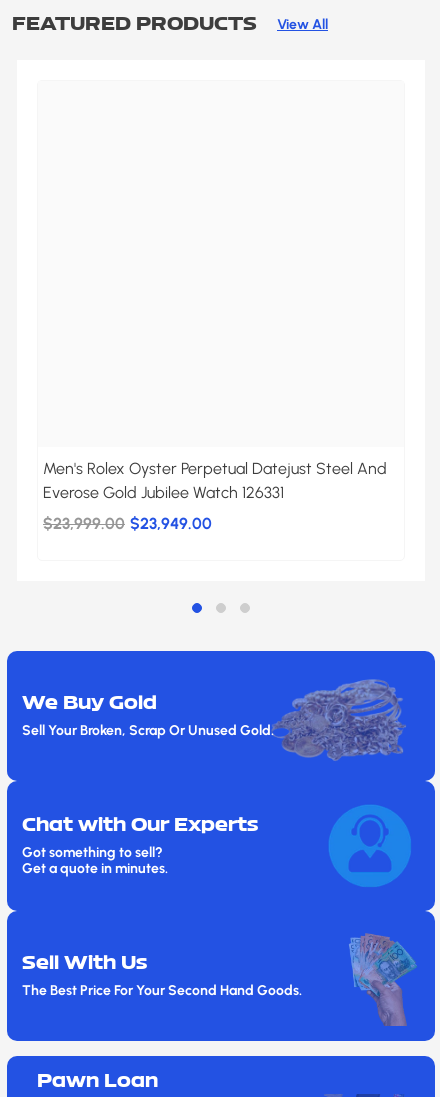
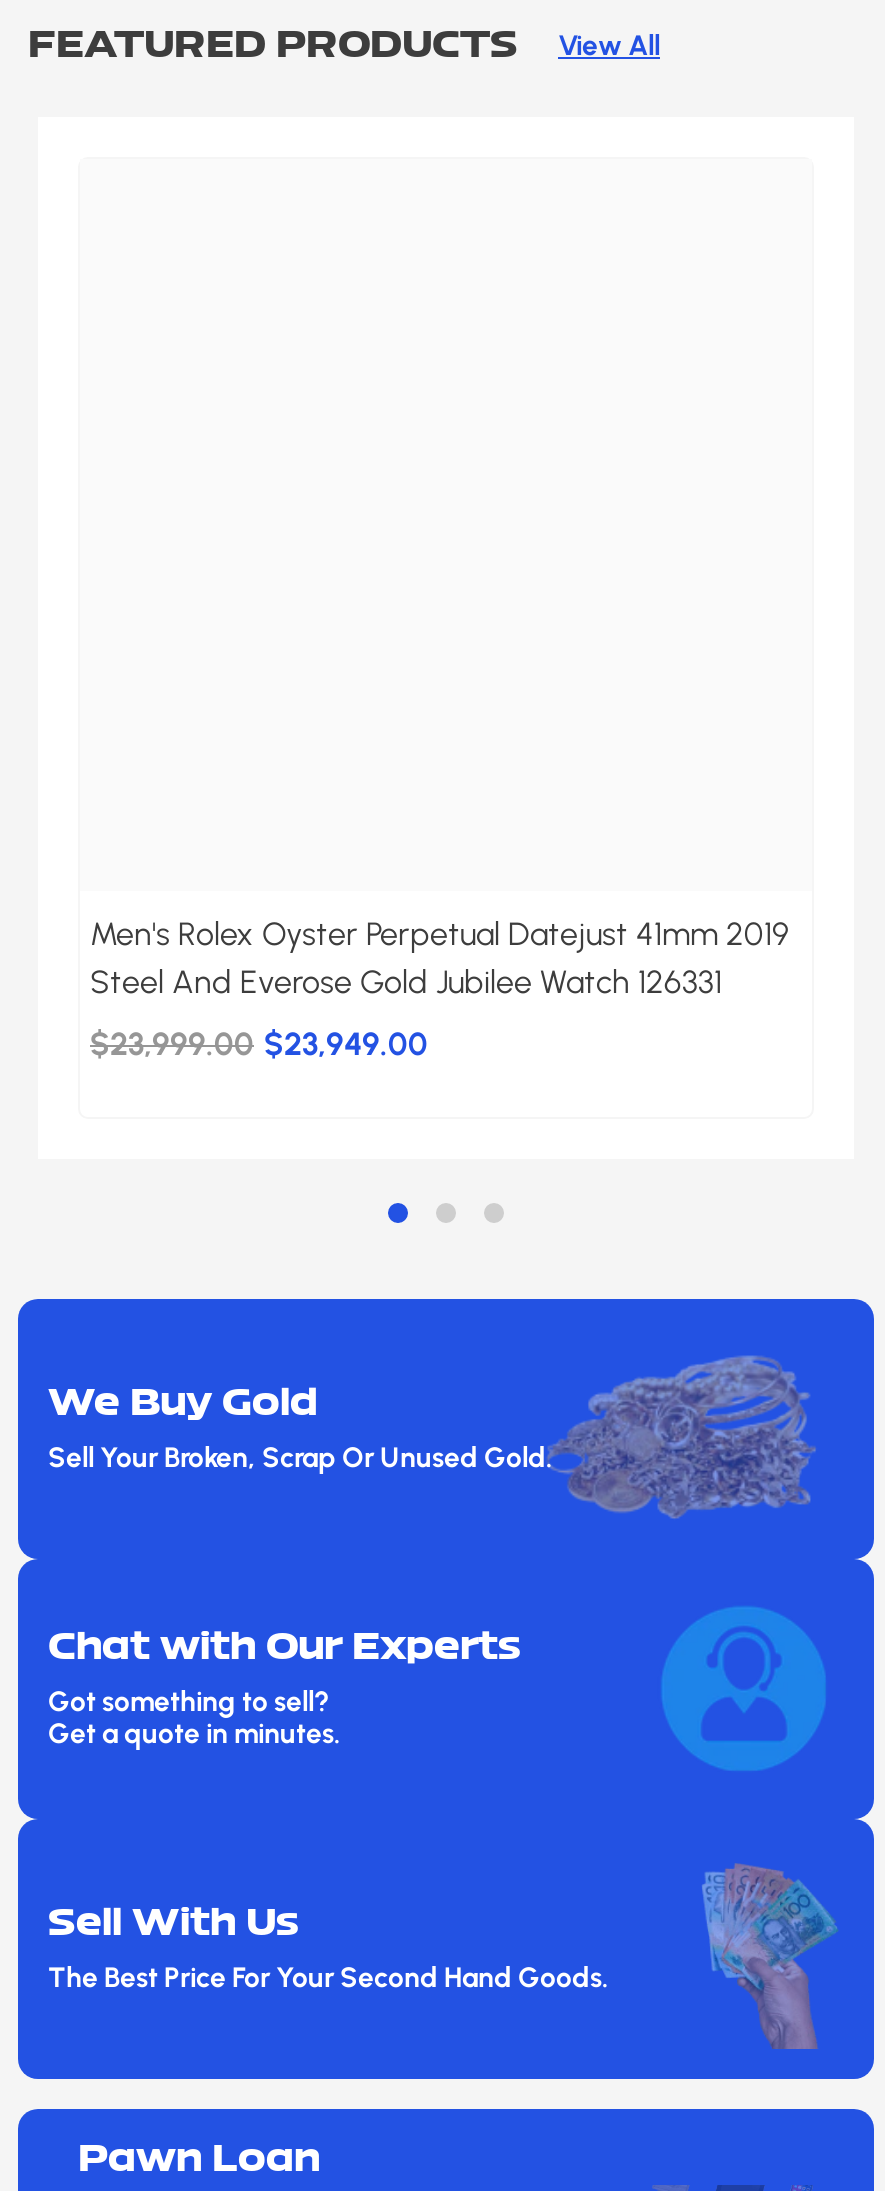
[43,459,387,502] Men's Rolex Oyster Perpetual Datejust Steel And | Everose Gold Jubilee Watch 126331 -> [90,914,788,1000] Men's Rolex Oyster Perpetual Datejust 41mm 2019 | Steel And Everose Gold Jubilee Watch 126331

